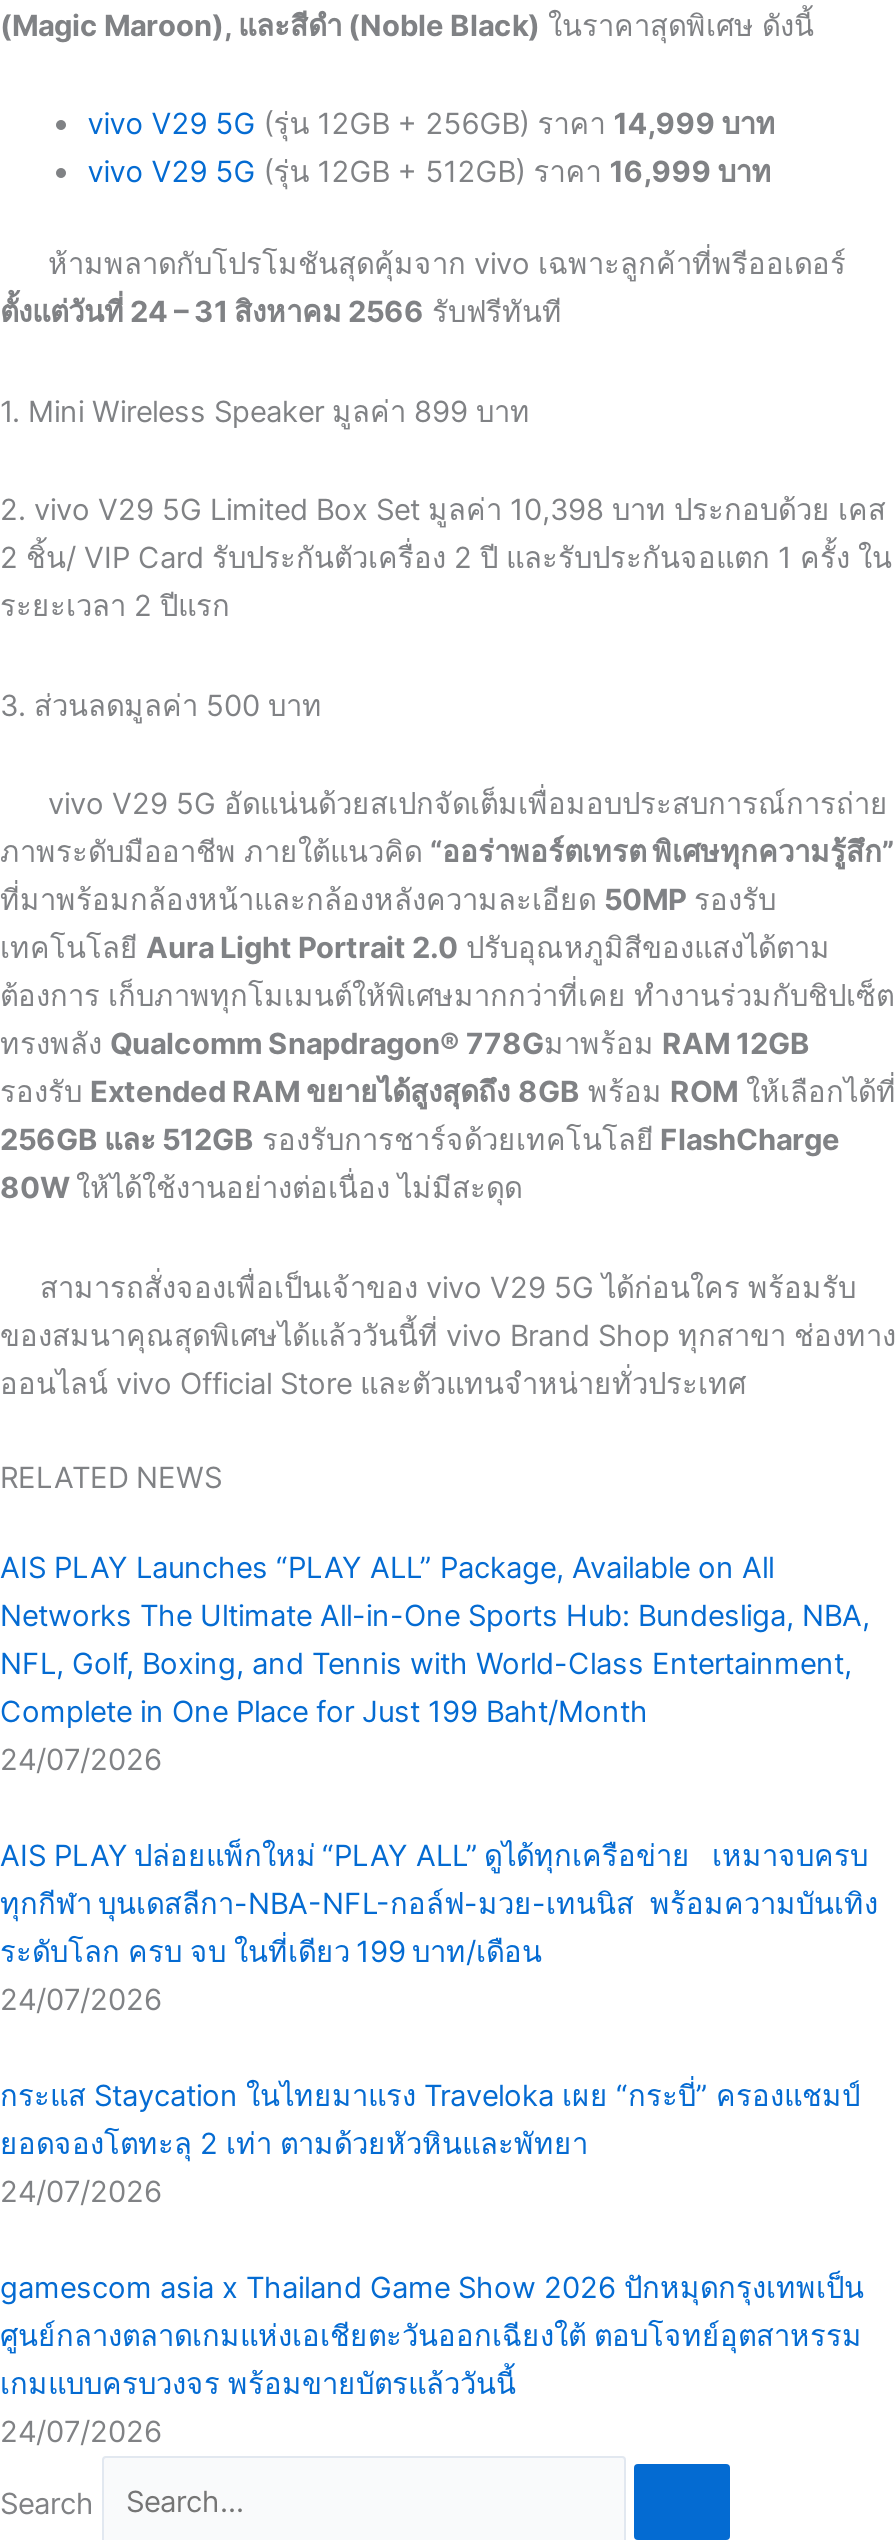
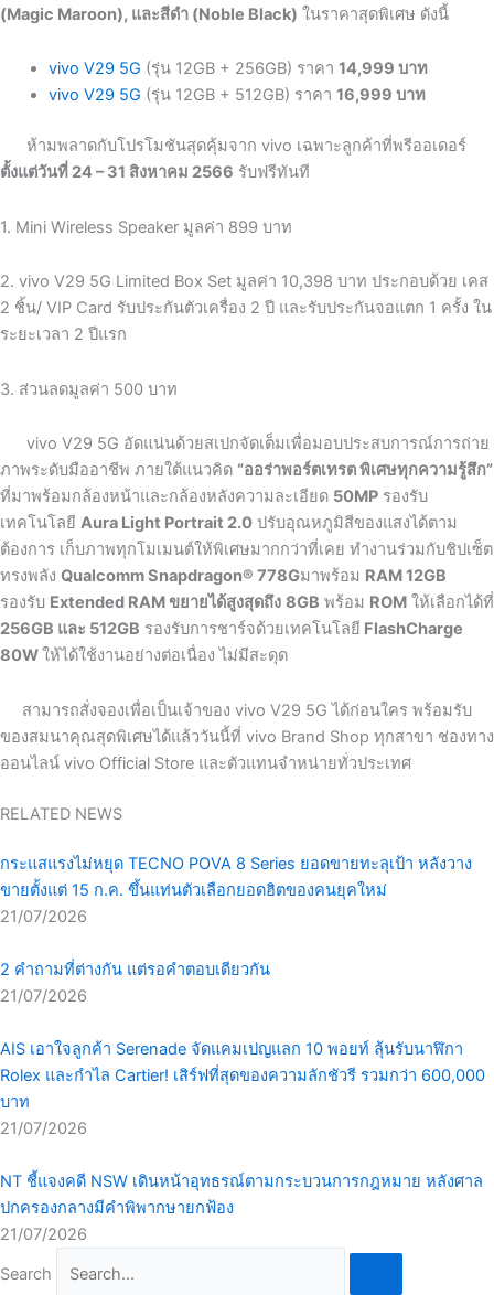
[0,1549,870,1777] AIS PLAY Launches “PLAY ALL” Package, Available on All | Networks The Ultimate All-in-One Sports Hub: Bundesliga, NBA, | NFL, Golf, Boxing, and Tennis with World-Class Entertainment, | Complete in One Place for Just 199 Baht/Month | 24/07/2026 -> [0,854,472,927] กระแสแรงไม่หยุด TECNO POVA 8 Series ยอดขายทะลุเป้า หลังวาง | ขายตั้งแต่ 15 ก.ค. ขึ้นแท่นตัวเลือกยอดฮิตของคนยุคใหม่ | 21/07/2026
[0,1837,878,2017] AIS PLAY ปล่อยแพ็กใหม่ “PLAY ALL” ดูได้ทุกเครือข่าย เหมาจบครบ | ทุกกีฬา บุนเดสลีกา-NBA-NFL-กอล์ฟ-มวย-เทนนิส พร้อมความบันเทิง | ระดับโลก ครบ จบ ในที่เดียว 199 บาท/เดือน | 24/07/2026 -> [0,960,270,1006] 2 คำถามที่ต่างกัน แต่รอคำตอบเดียวกัน | 21/07/2026
[0,2077,860,2209] กระแส Staycation ในไทยมาแรง Traveloka เผย “กระบี่” ครองแชมป์ | ยอดจองโตทะลุ 2 เท่า ตามด้วยหัวหินและพัทยา | 24/07/2026 -> [0,1040,485,1139] AIS เอาใจลูกค้า Serenade จัดแคมเปญแลก 10 พอยท์ ลุ้นรับนาฬิกา | Rolex และกำไล Cartier! เสิร์ฟที่สุดของความลักชัวรี รวมกว่า 600,000 | บาท | 21/07/2026
[0,2269,864,2449] gamescom asia x Thailand Game Show 2026 ปักหมุดกรุงเทพเป็น | ศูนย์กลางตลาดเกมแห่งเอเชียตะวันออกเฉียงใต้ ตอบโจทย์อุตสาหรรม | เกมแบบครบวงจร พร้อมขายบัตรแล้ววันนี้ | 24/07/2026 -> [0,1172,483,1245] NT ชี้แจงคดี NSW เดินหน้าอุทธรณ์ตามกระบวนการกฎหมาย หลังศาล | ปกครองกลางมีคำพิพากษายกฟ้อง | 21/07/2026

